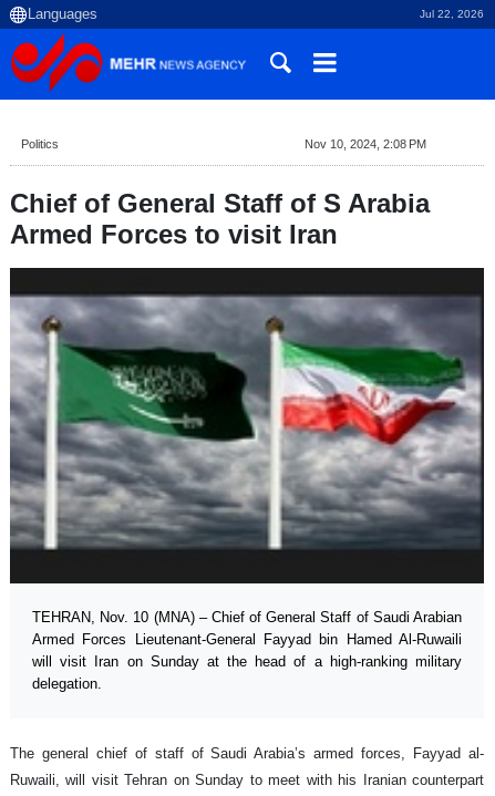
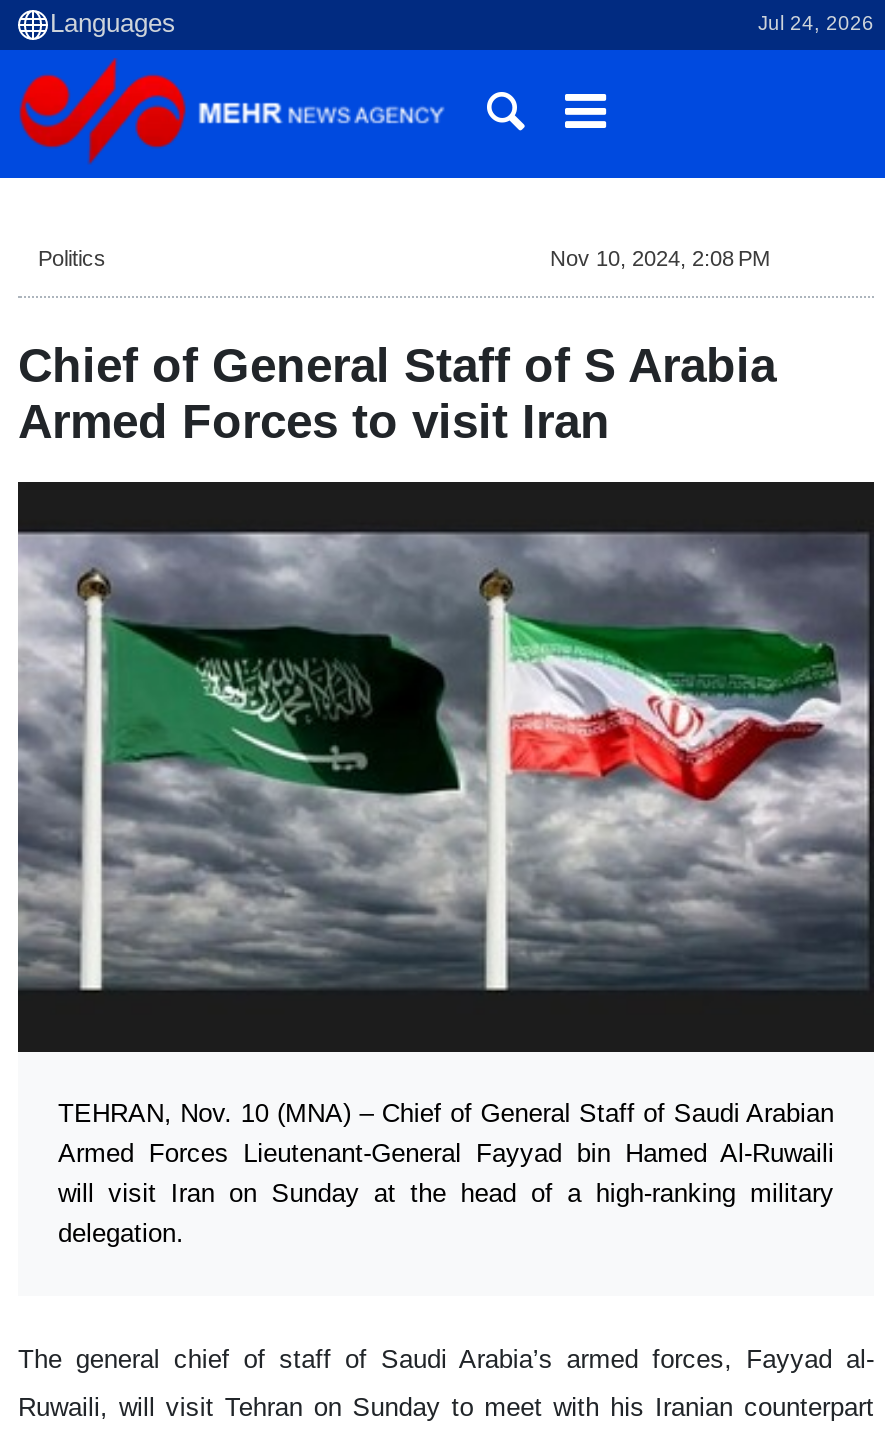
[420,8,484,20] Jul 22, 2026 -> [758,12,874,34] Jul 24, 2026

